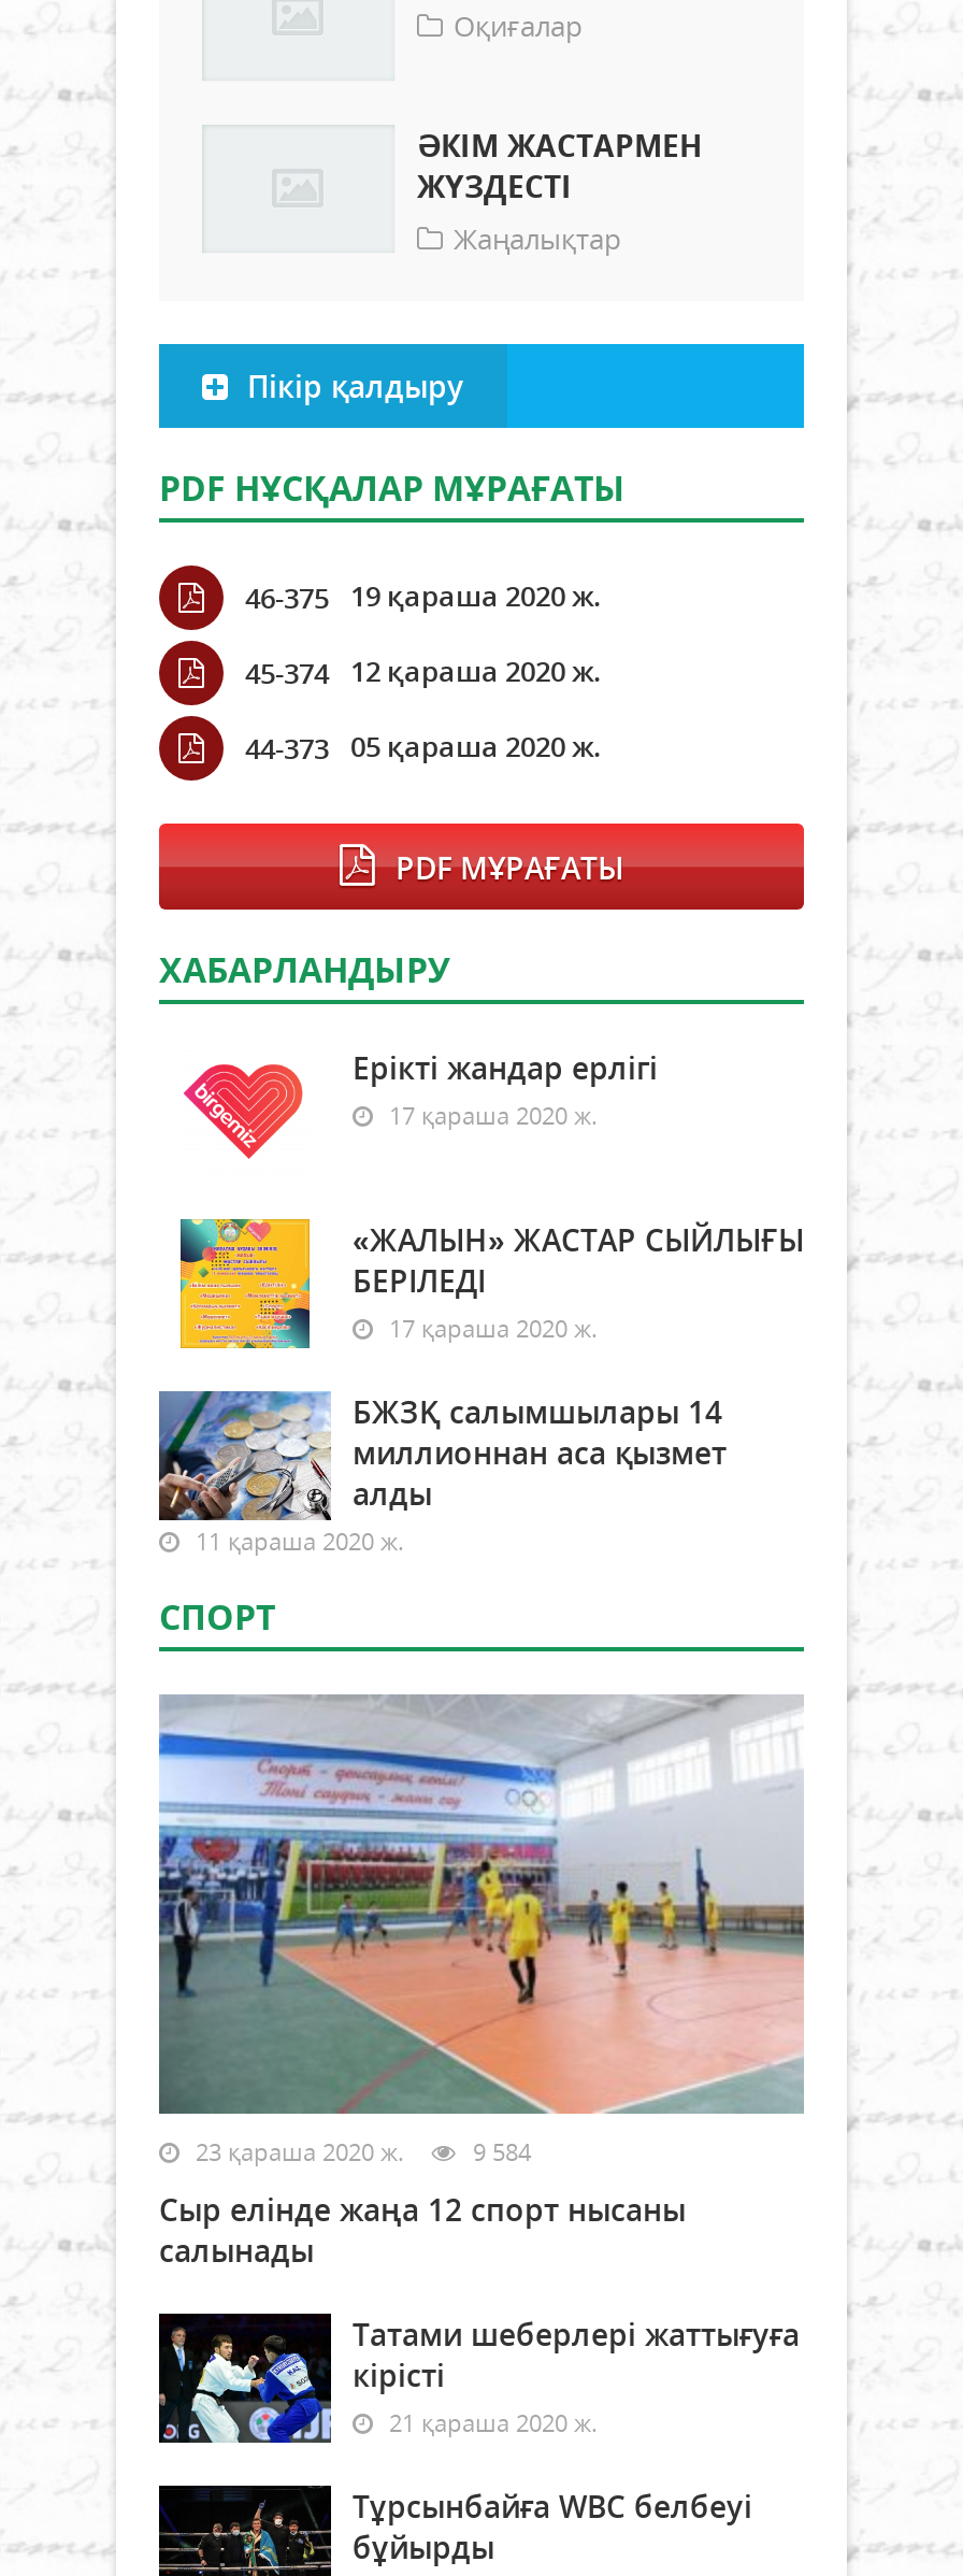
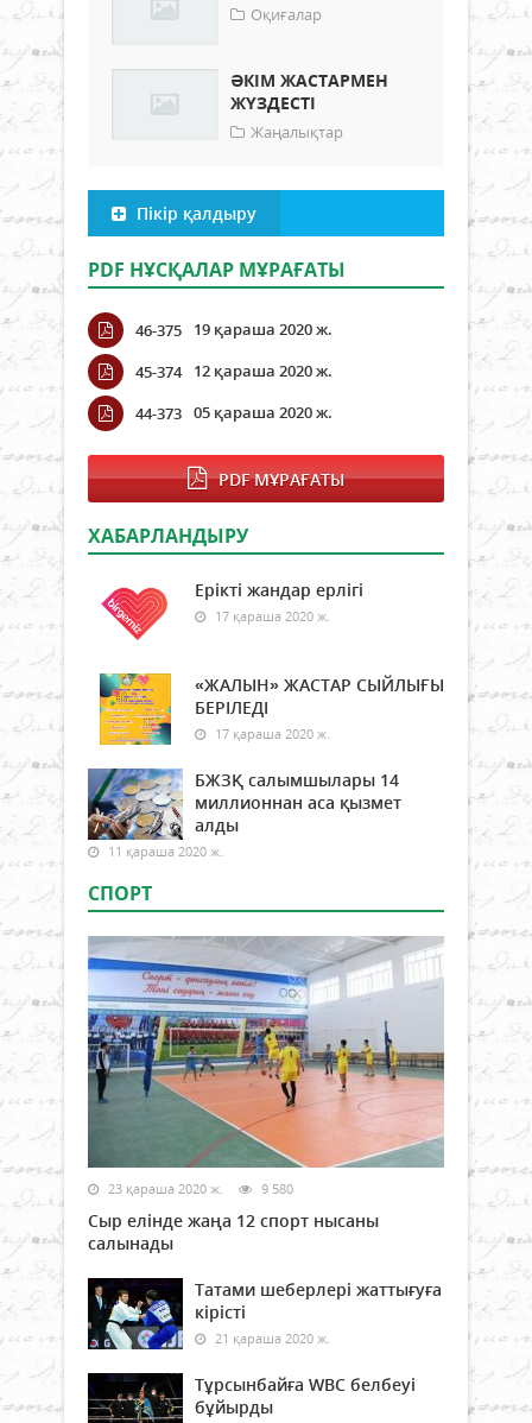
[189,2135,531,2167] 23 қараша 2020 ж. 9 584 -> [104,1179,293,1197] 23 қараша 2020 ж. 9 580

